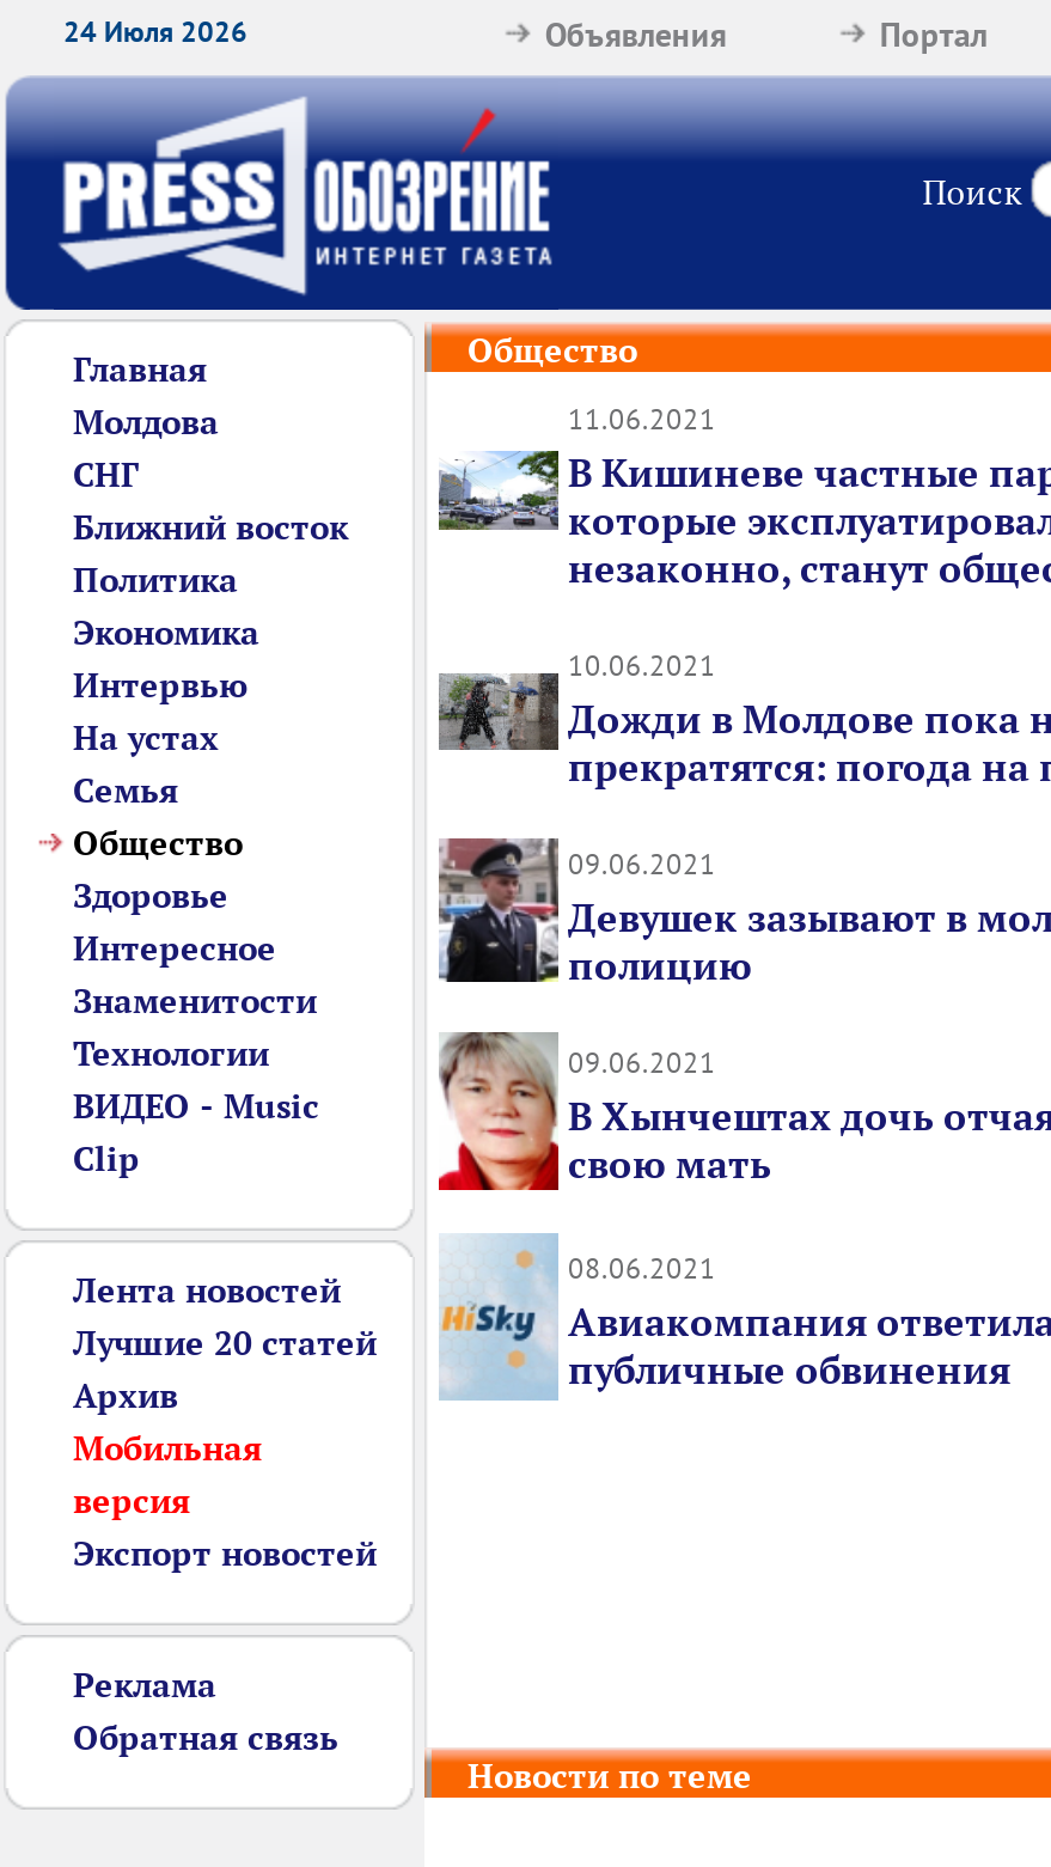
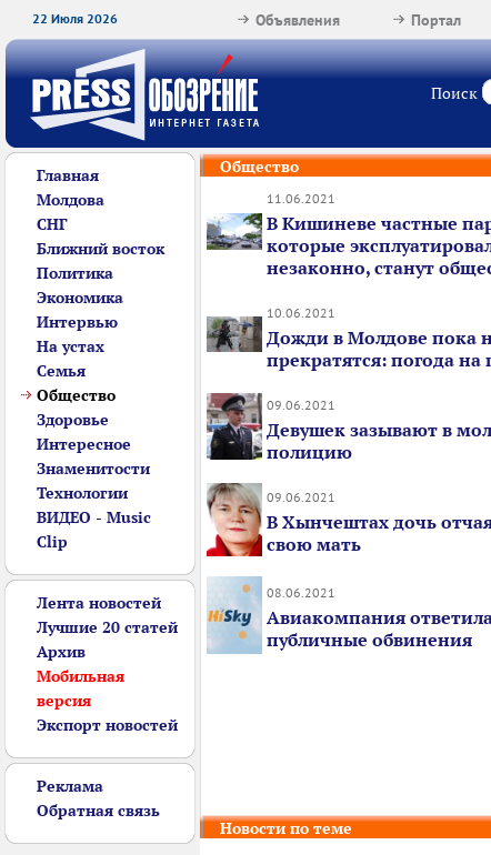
[63,13,248,49] 24 Июля 2026 -> [32,10,118,27] 22 Июля 2026

